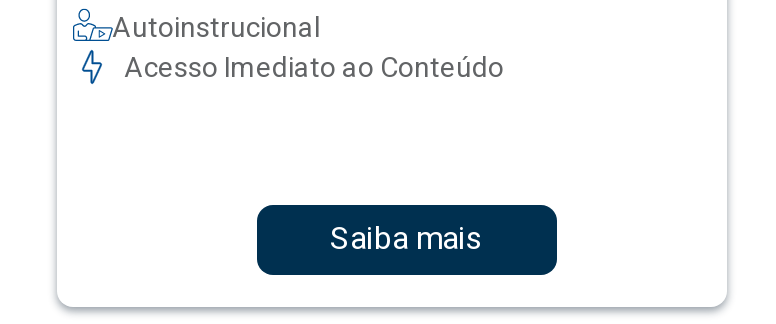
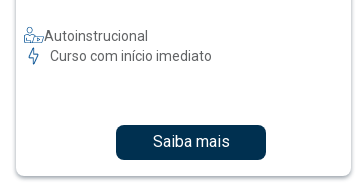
[124,50,504,82] Acesso Imediato ao Conteúdo -> [49,48,211,64] Curso com início imediato

